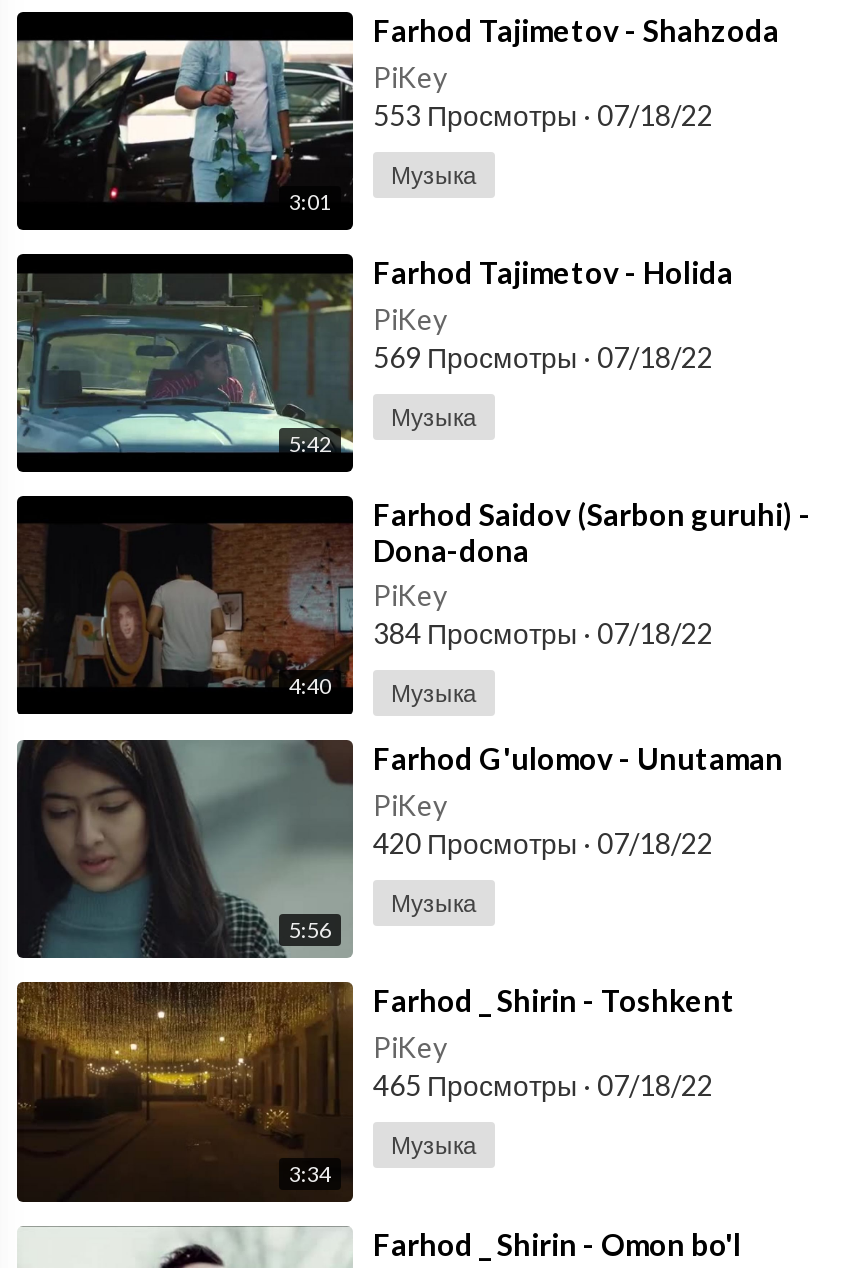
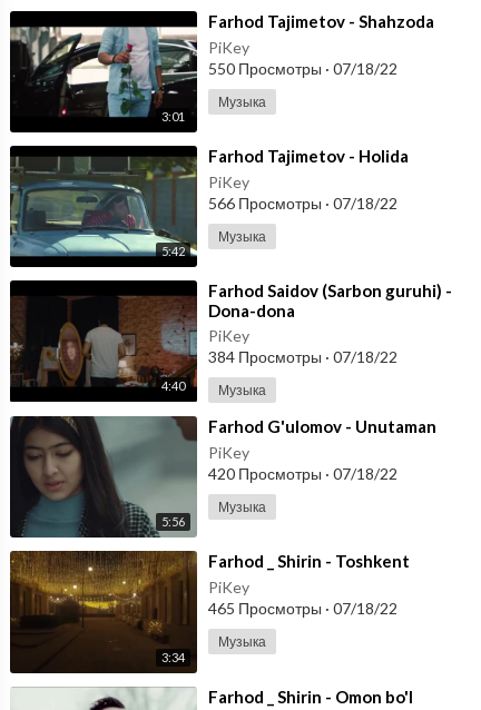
[373,98,713,132] 553 Просмотры · 07/18/22 -> [208,59,397,78] 550 Просмотры · 07/18/22
[373,340,713,374] 569 Просмотры · 07/18/22 -> [208,194,397,213] 566 Просмотры · 07/18/22

